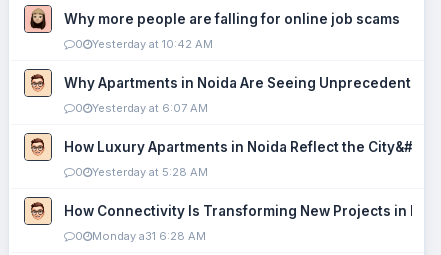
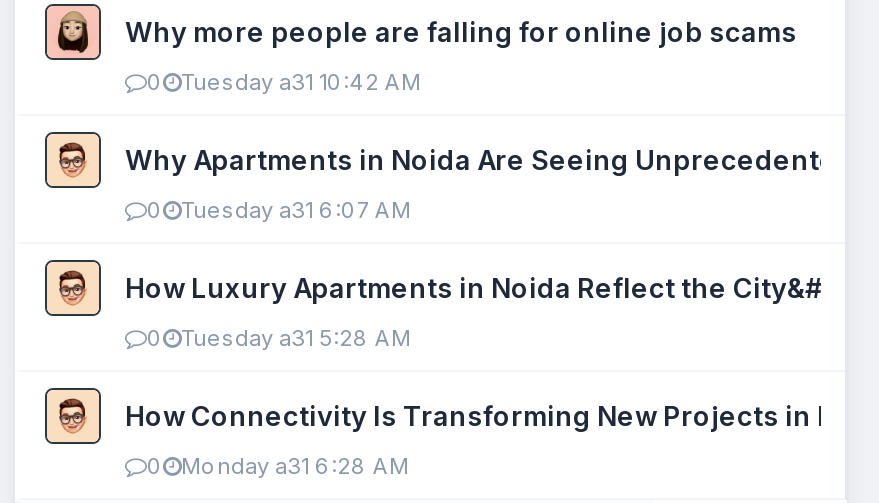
[92,37,213,51] Yesterday at 10:42 AM -> [181,68,421,96] Tuesday a31 10:42 AM
[92,101,208,115] Yesterday at 6:07 AM -> [181,196,411,224] Tuesday a31 6:07 AM
[92,165,208,179] Yesterday at 5:28 AM -> [181,324,411,352] Tuesday a31 5:28 AM

